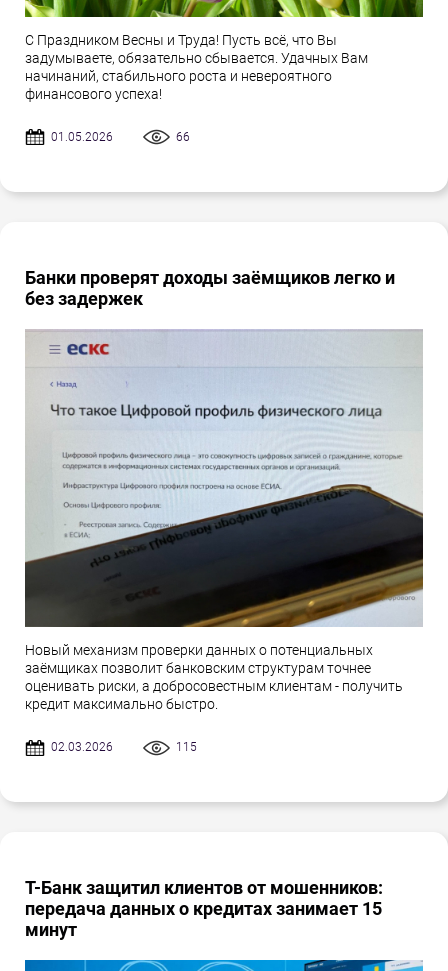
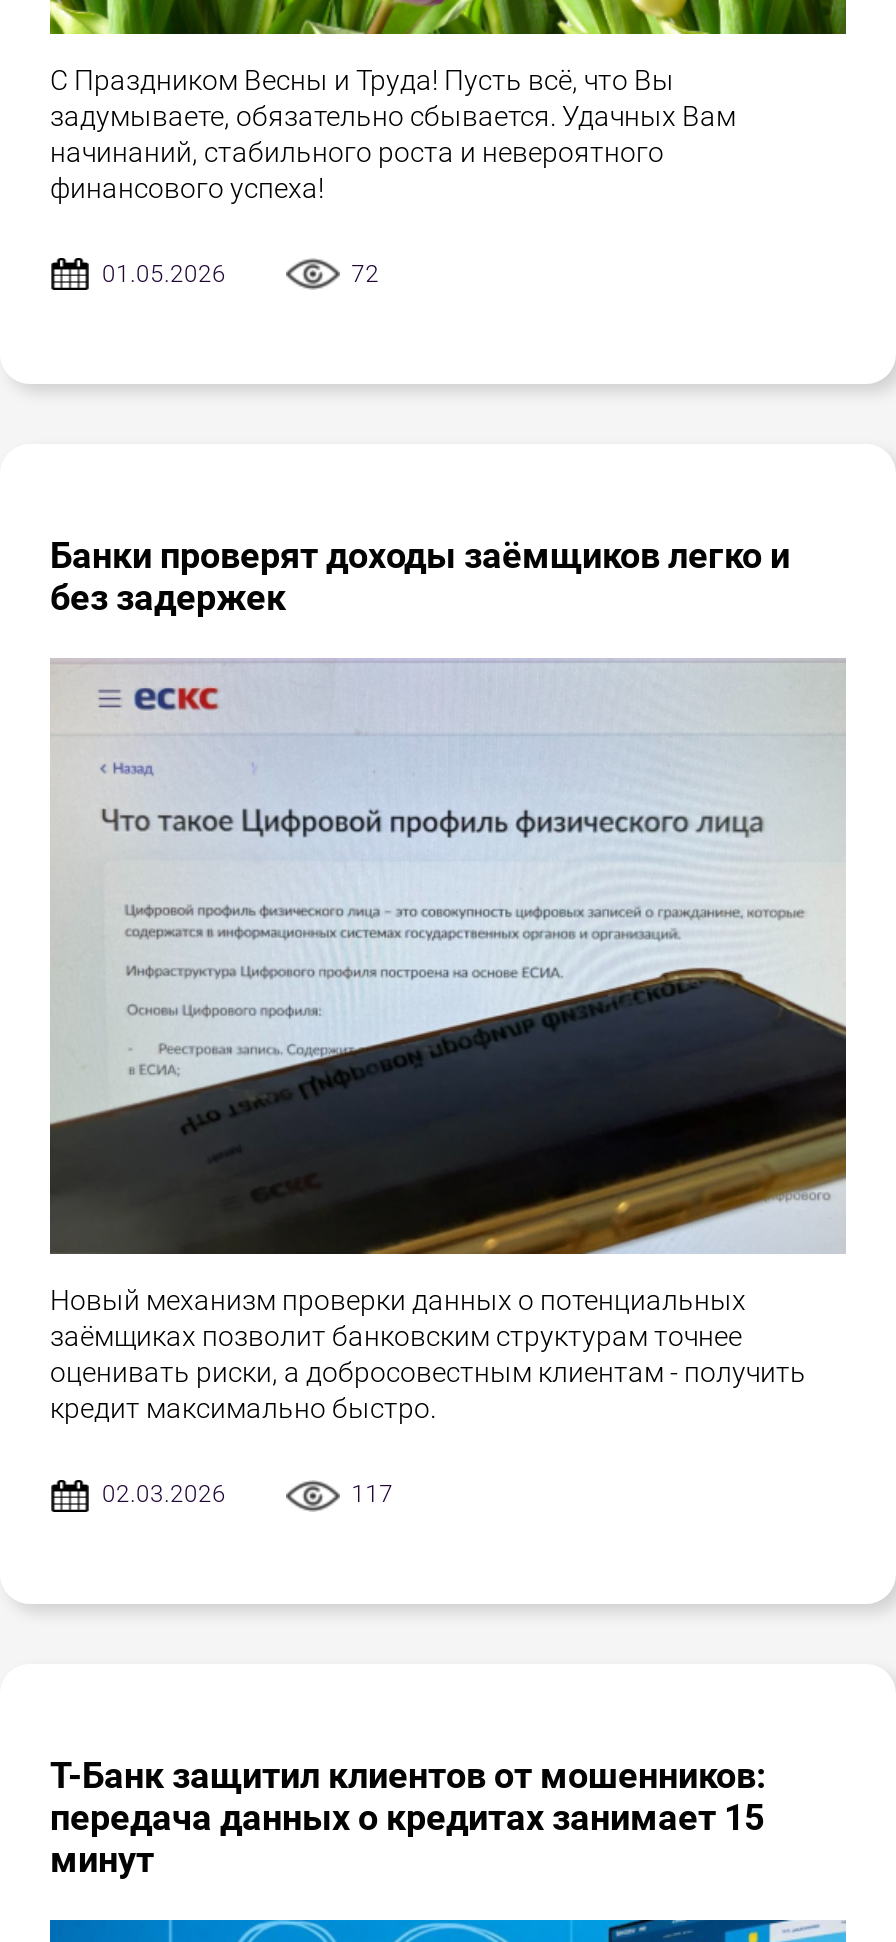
[176,130,190,144] 66 -> [351,260,379,288] 72
[176,740,197,754] 115 -> [351,1481,393,1509] 117

